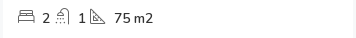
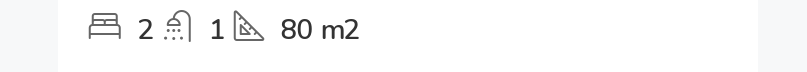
[42,9,153,28] 2 1 75 m2 -> [137,10,359,48] 2 1 80 m2

